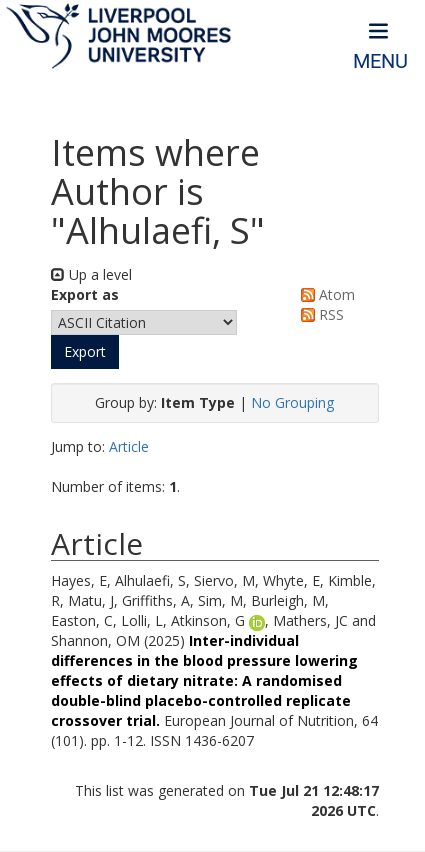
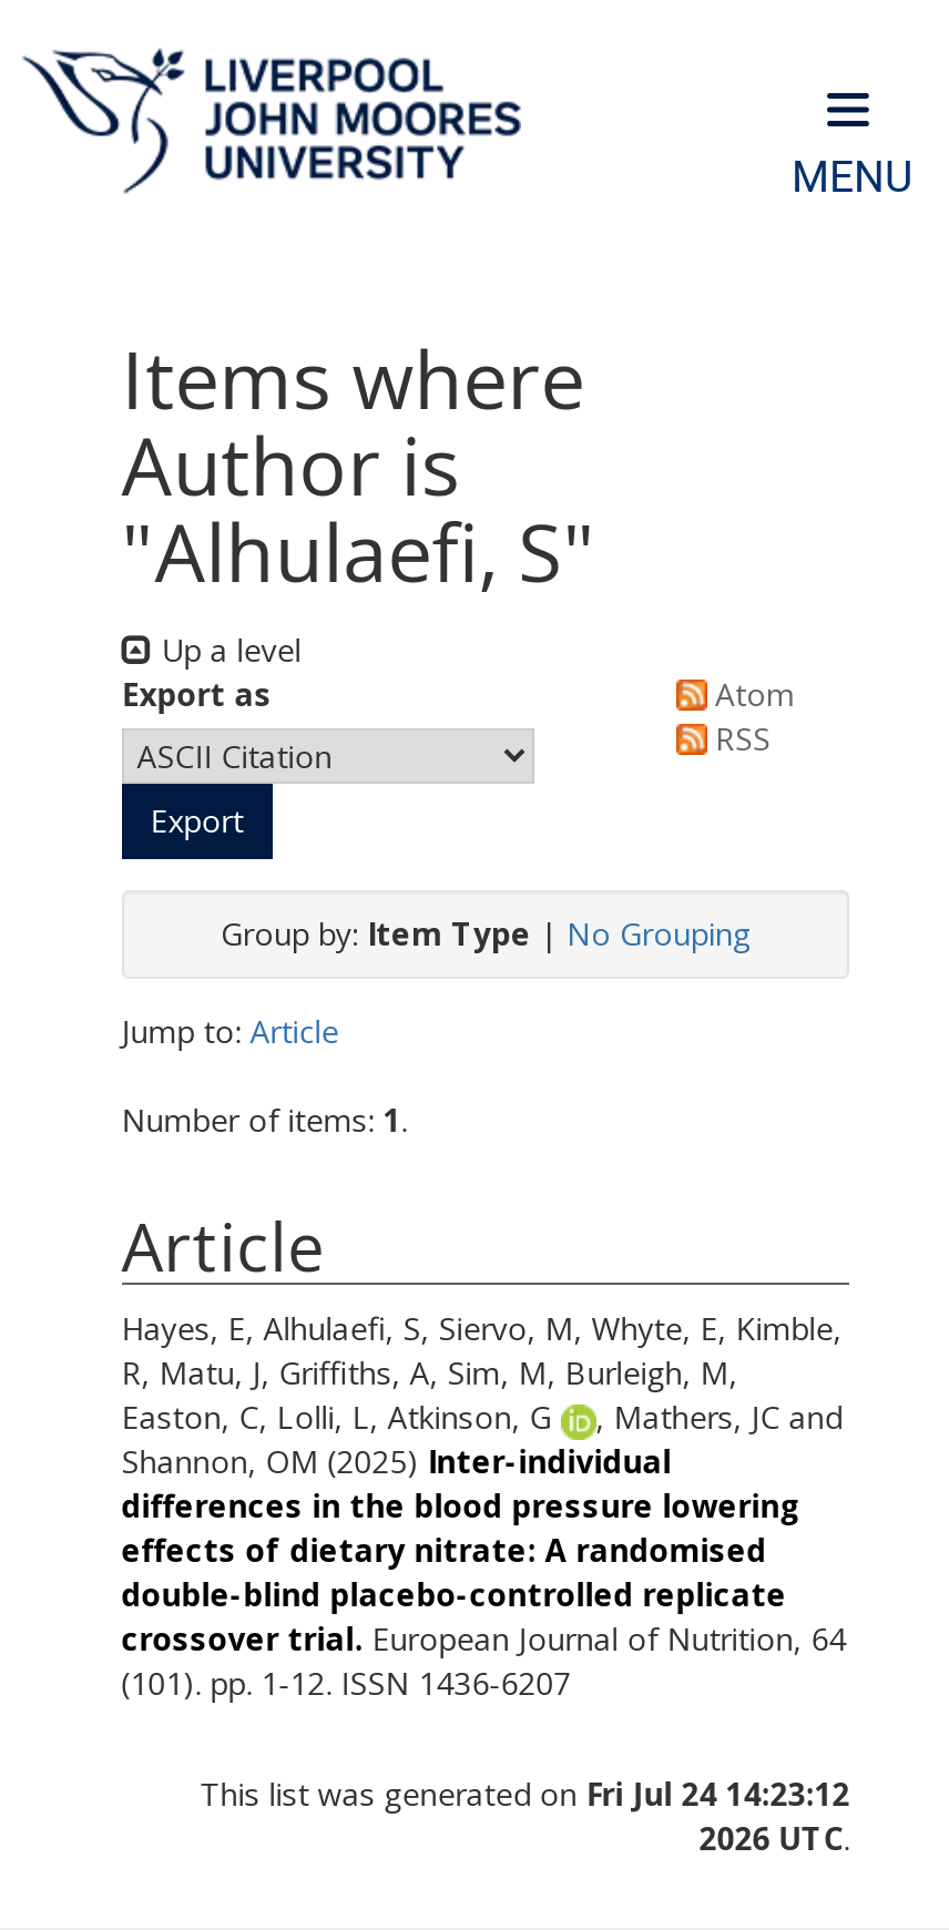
[75,781,379,800] This list was generated on Tue Jul 21 12:48:17 -> [200,1772,850,1814] This list was generated on Fri Jul 24 14:23:12

